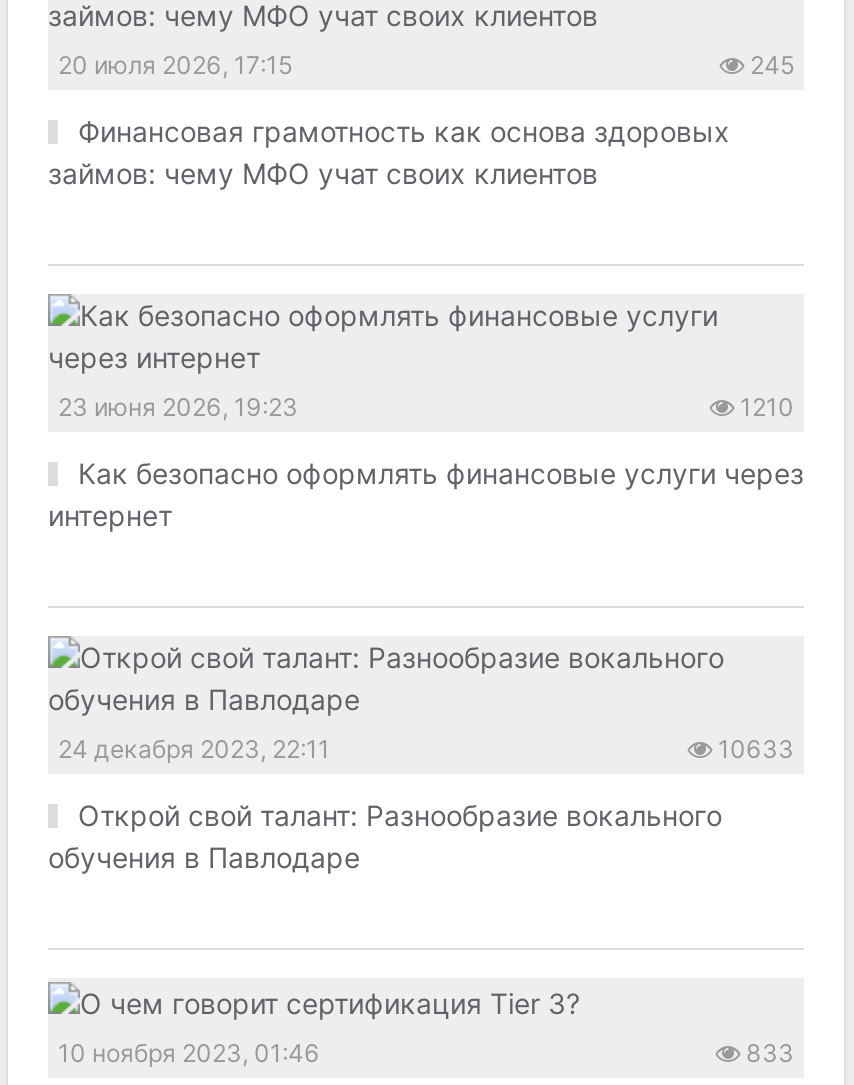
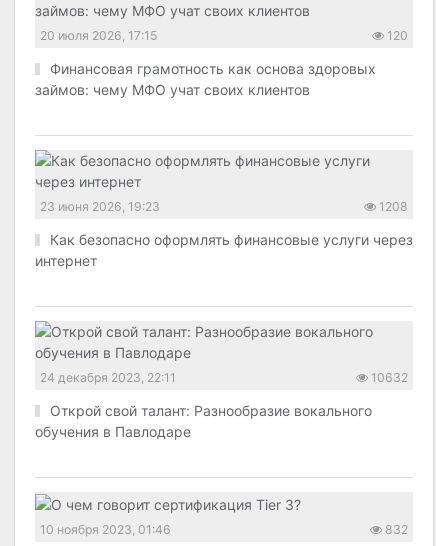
[744,50,794,80] 245 -> [384,28,408,43] 120
[734,392,794,422] 1210 -> [376,199,408,214] 1208
[712,734,794,764] 10633 -> [368,370,408,385] 10632
[740,1038,794,1068] 833 -> [382,522,408,537] 832

